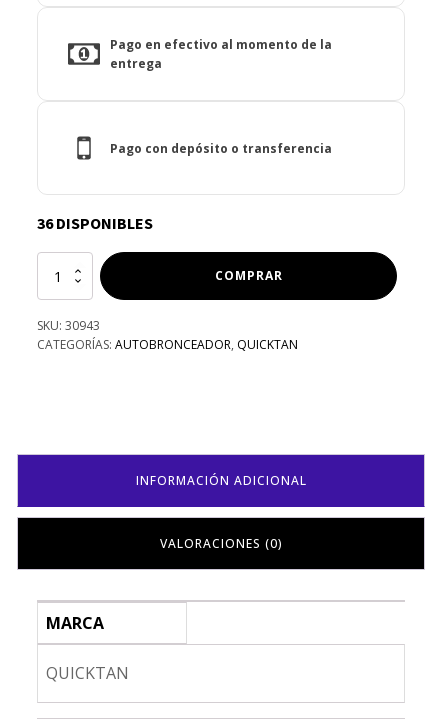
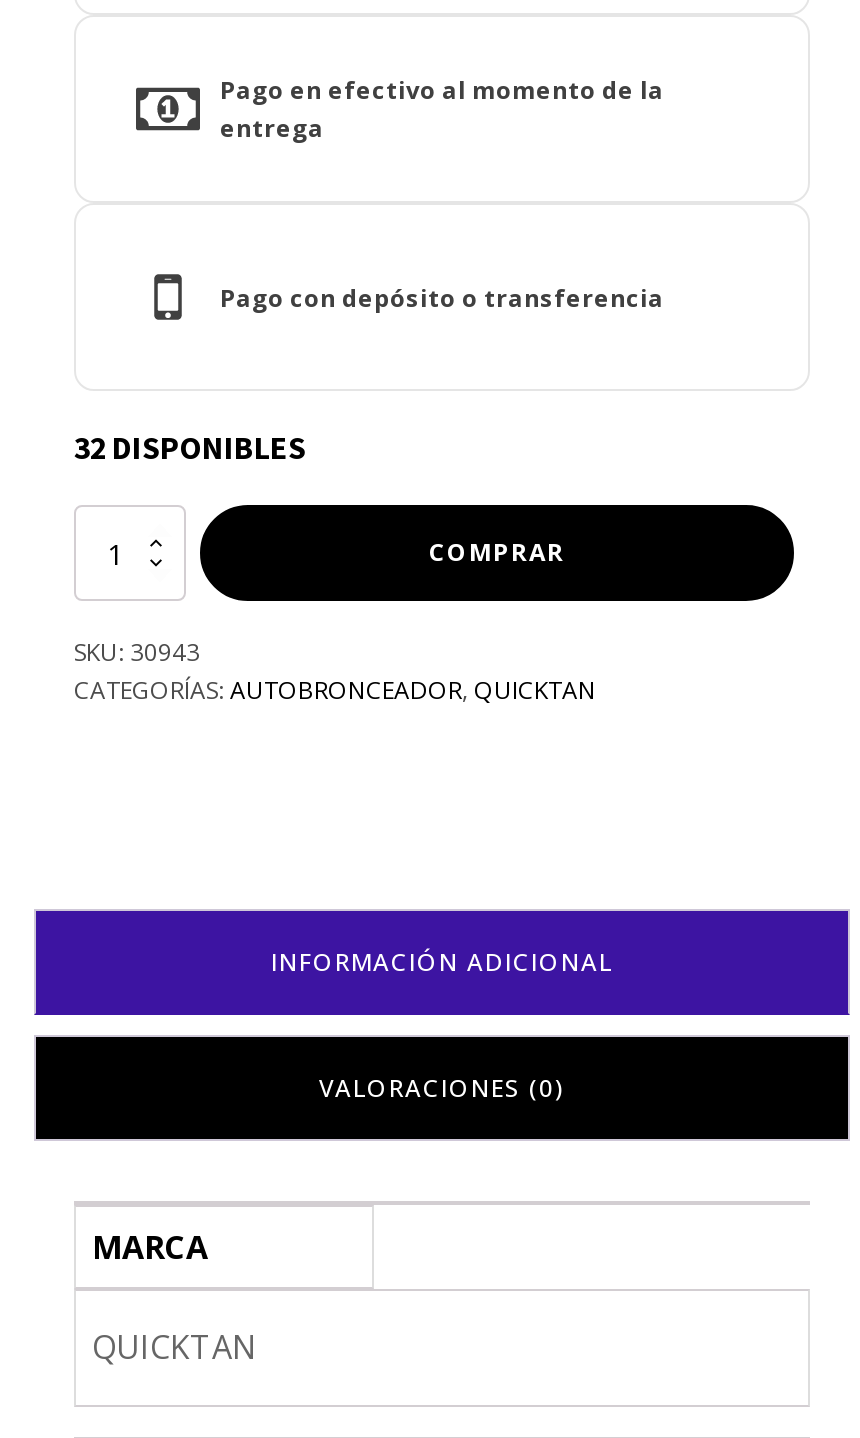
[37,213,153,233] 36 DISPONIBLES -> [74,427,306,467] 32 DISPONIBLES

